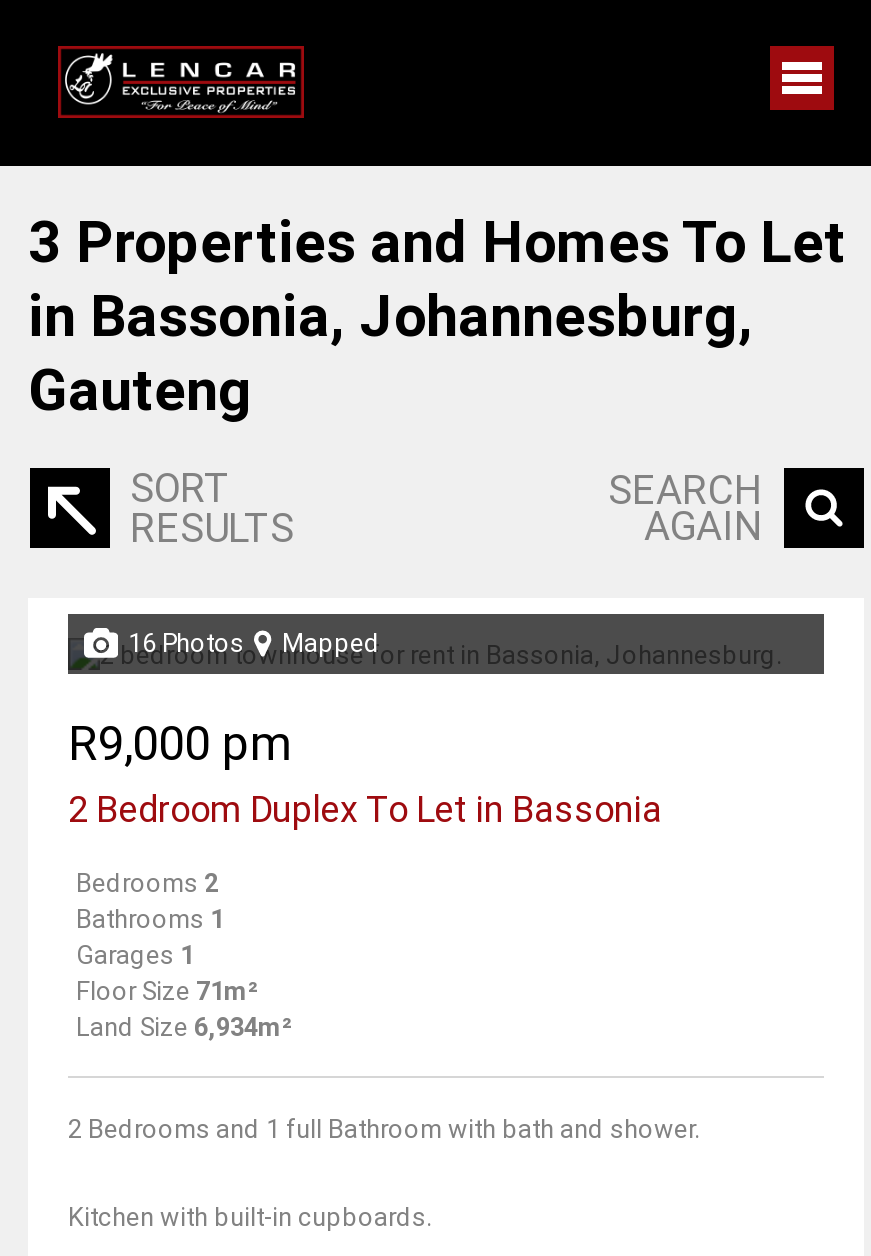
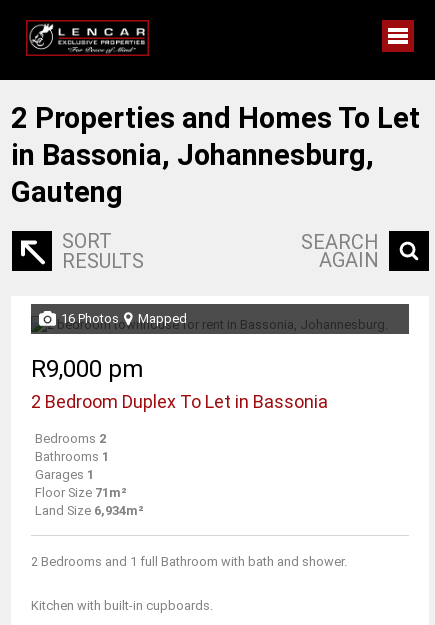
[28,208,846,276] 3 Properties and Homes To Let -> [11,101,420,135] 2 Properties and Homes To Let

